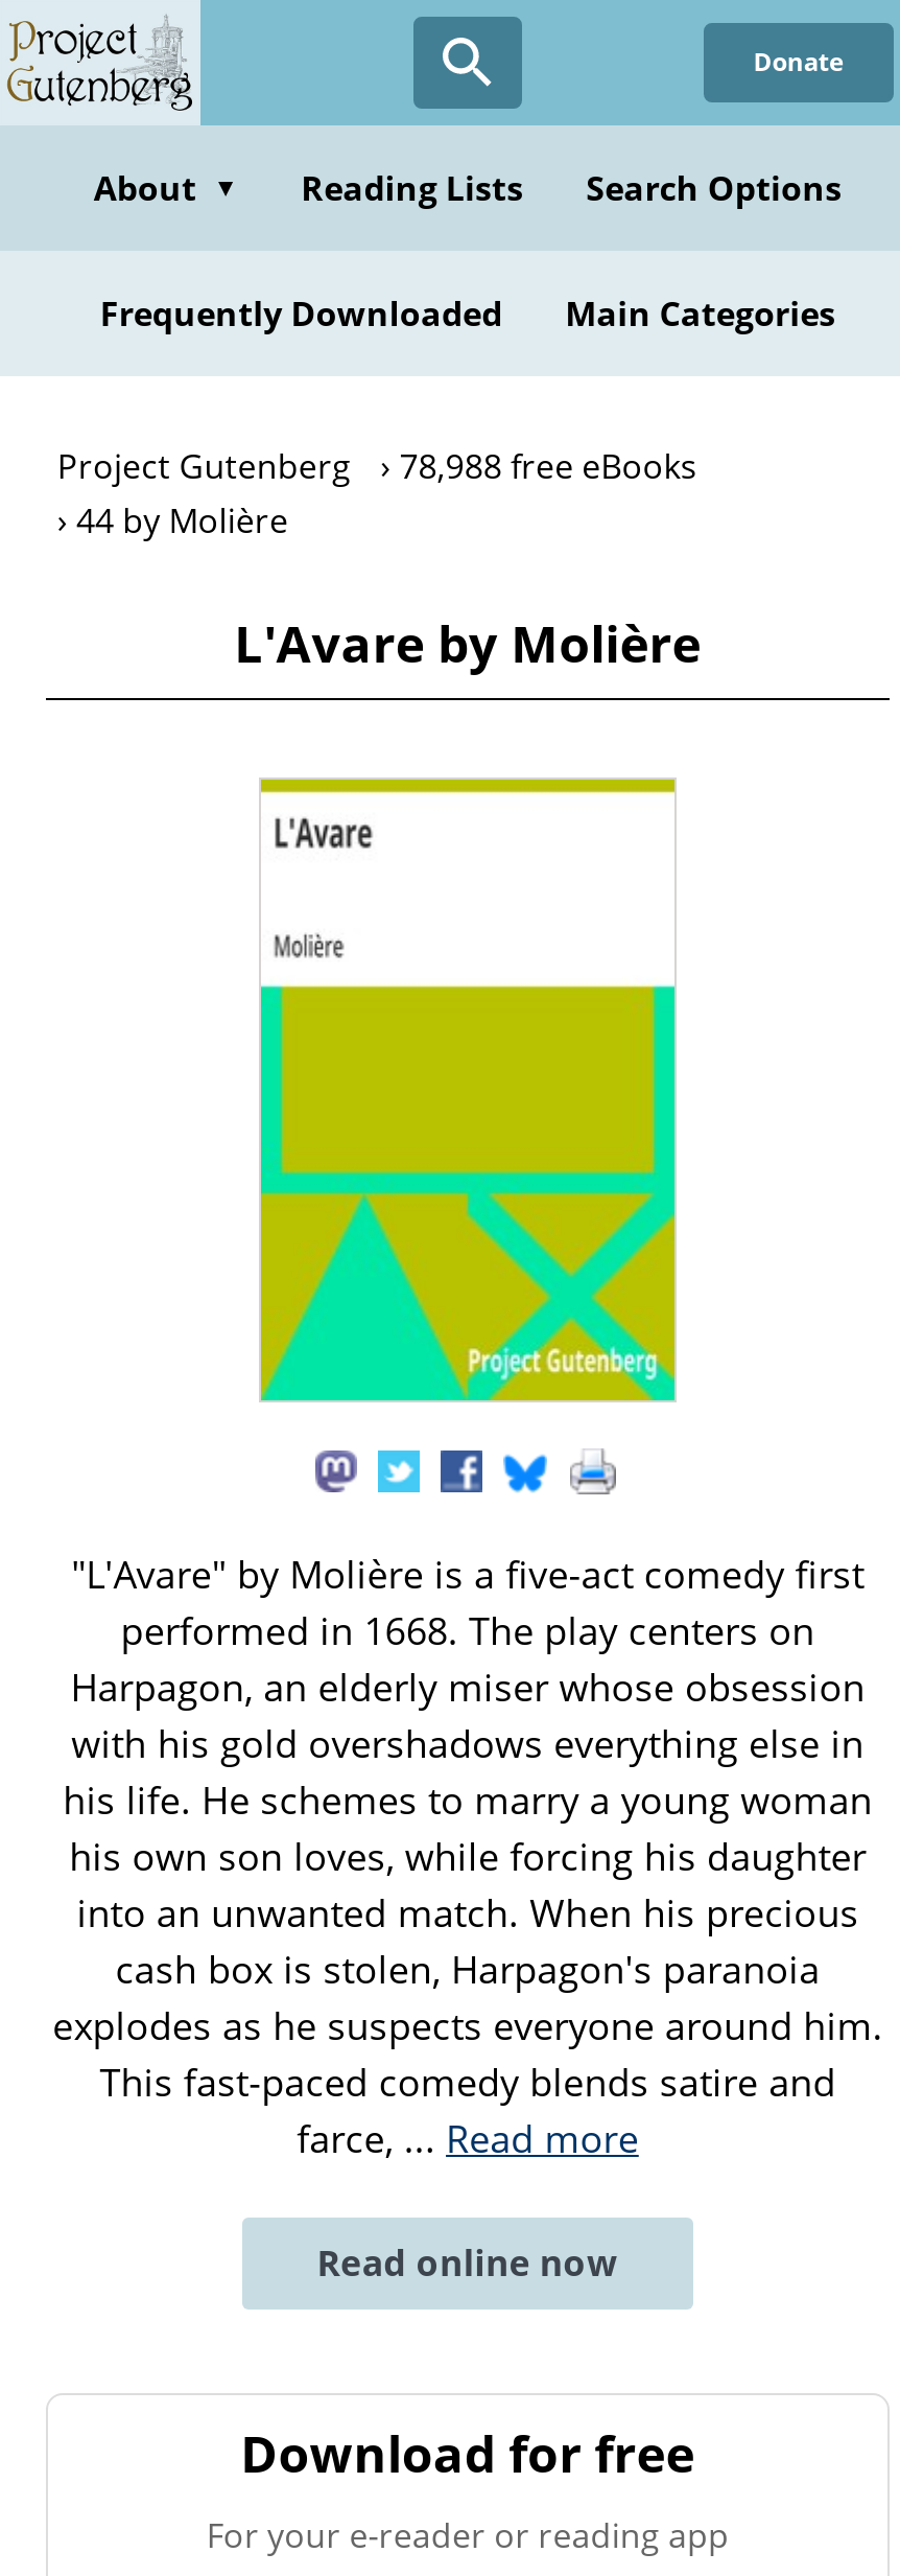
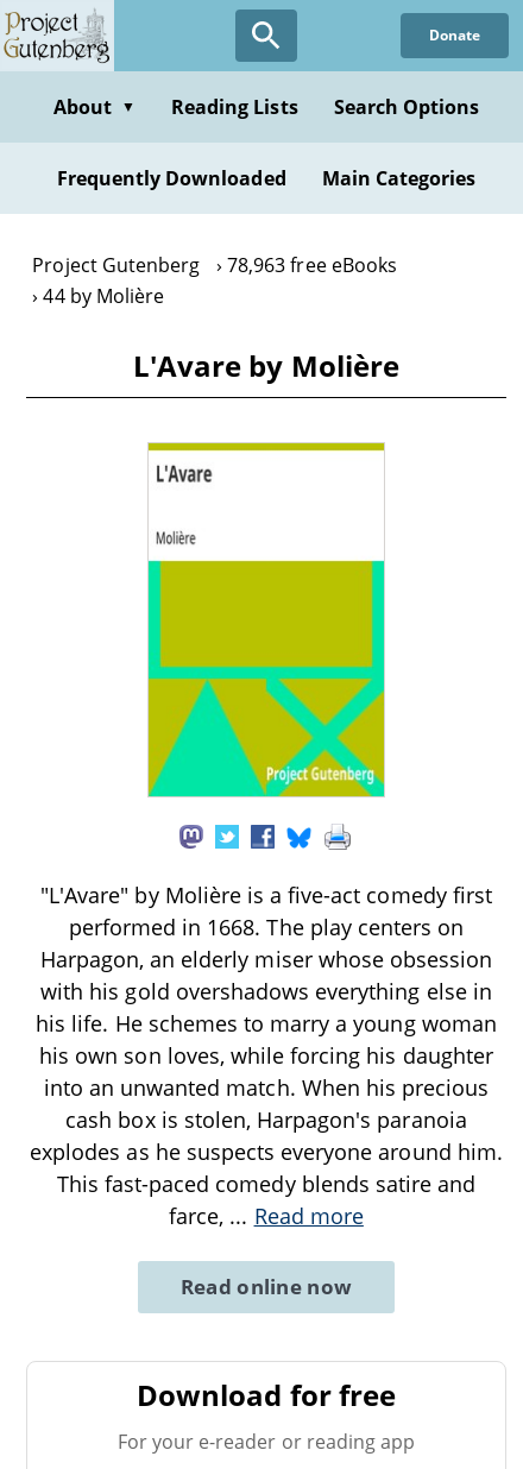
[57,443,697,489] Project Gutenberg 78,988 free eBooks -> [33,252,397,278] Project Gutenberg 78,963 free eBooks

